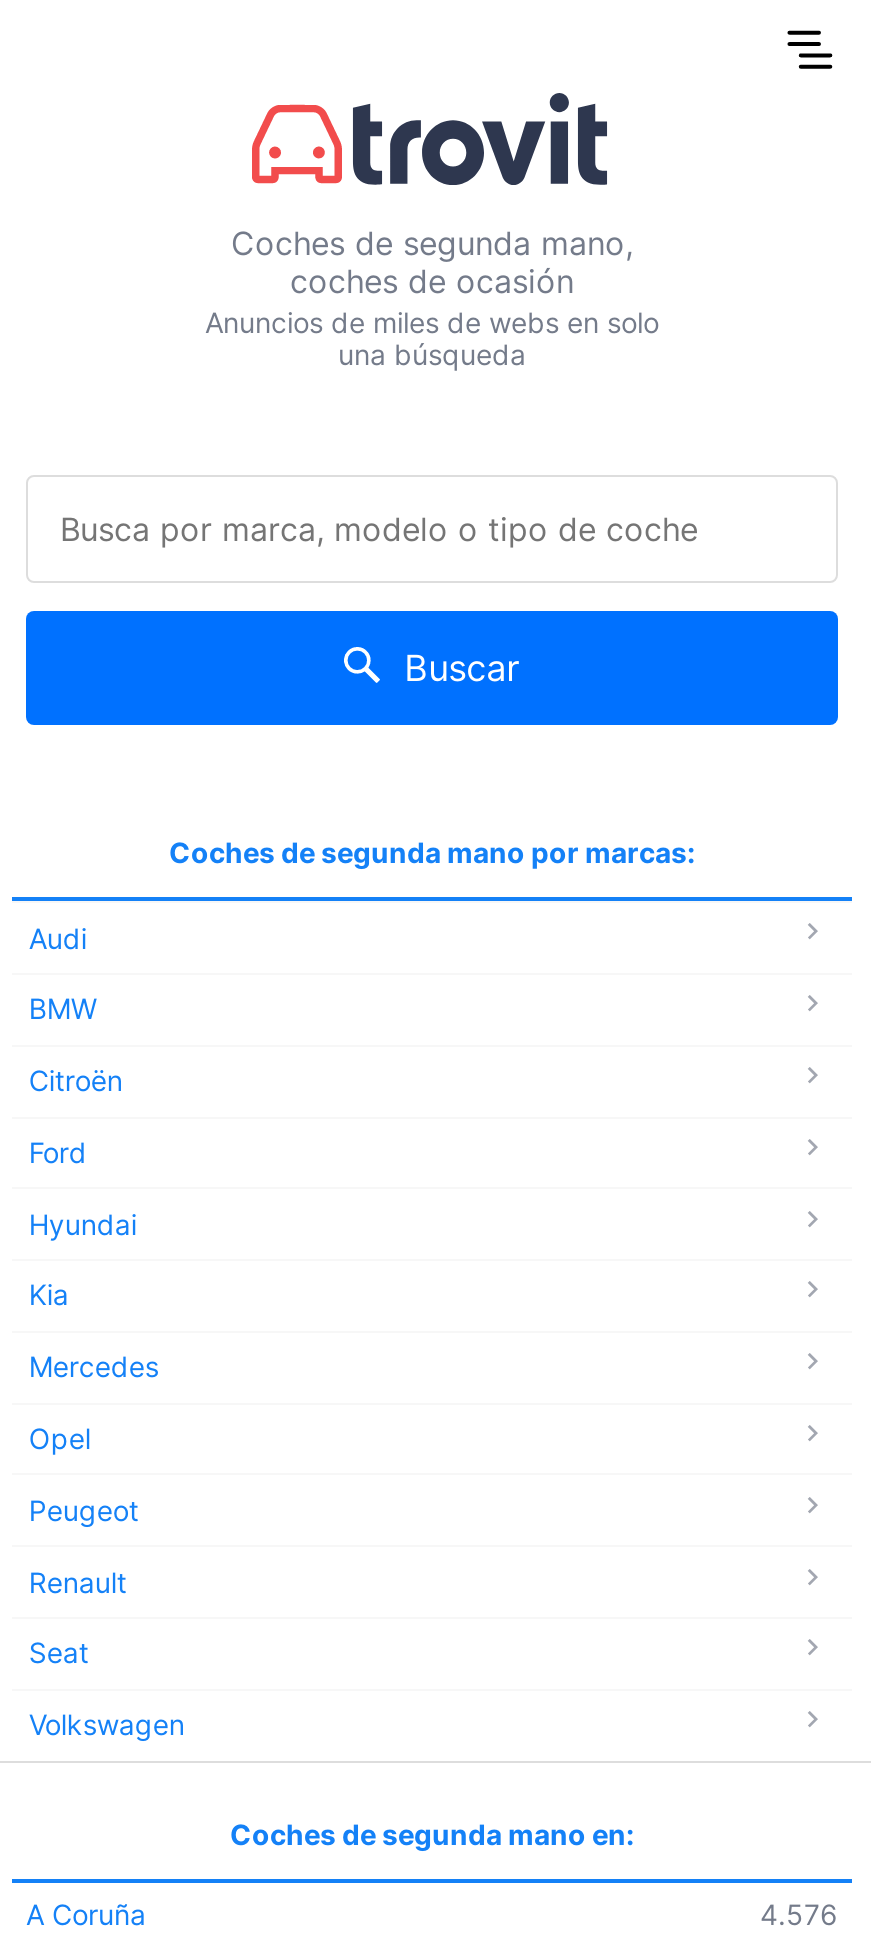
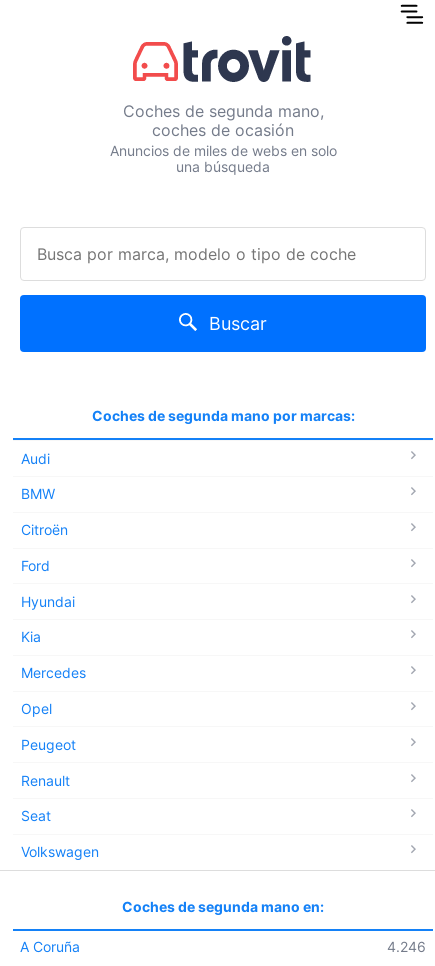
[760,1896,838,1930] 4.576 -> [387,938,426,955] 4.246

